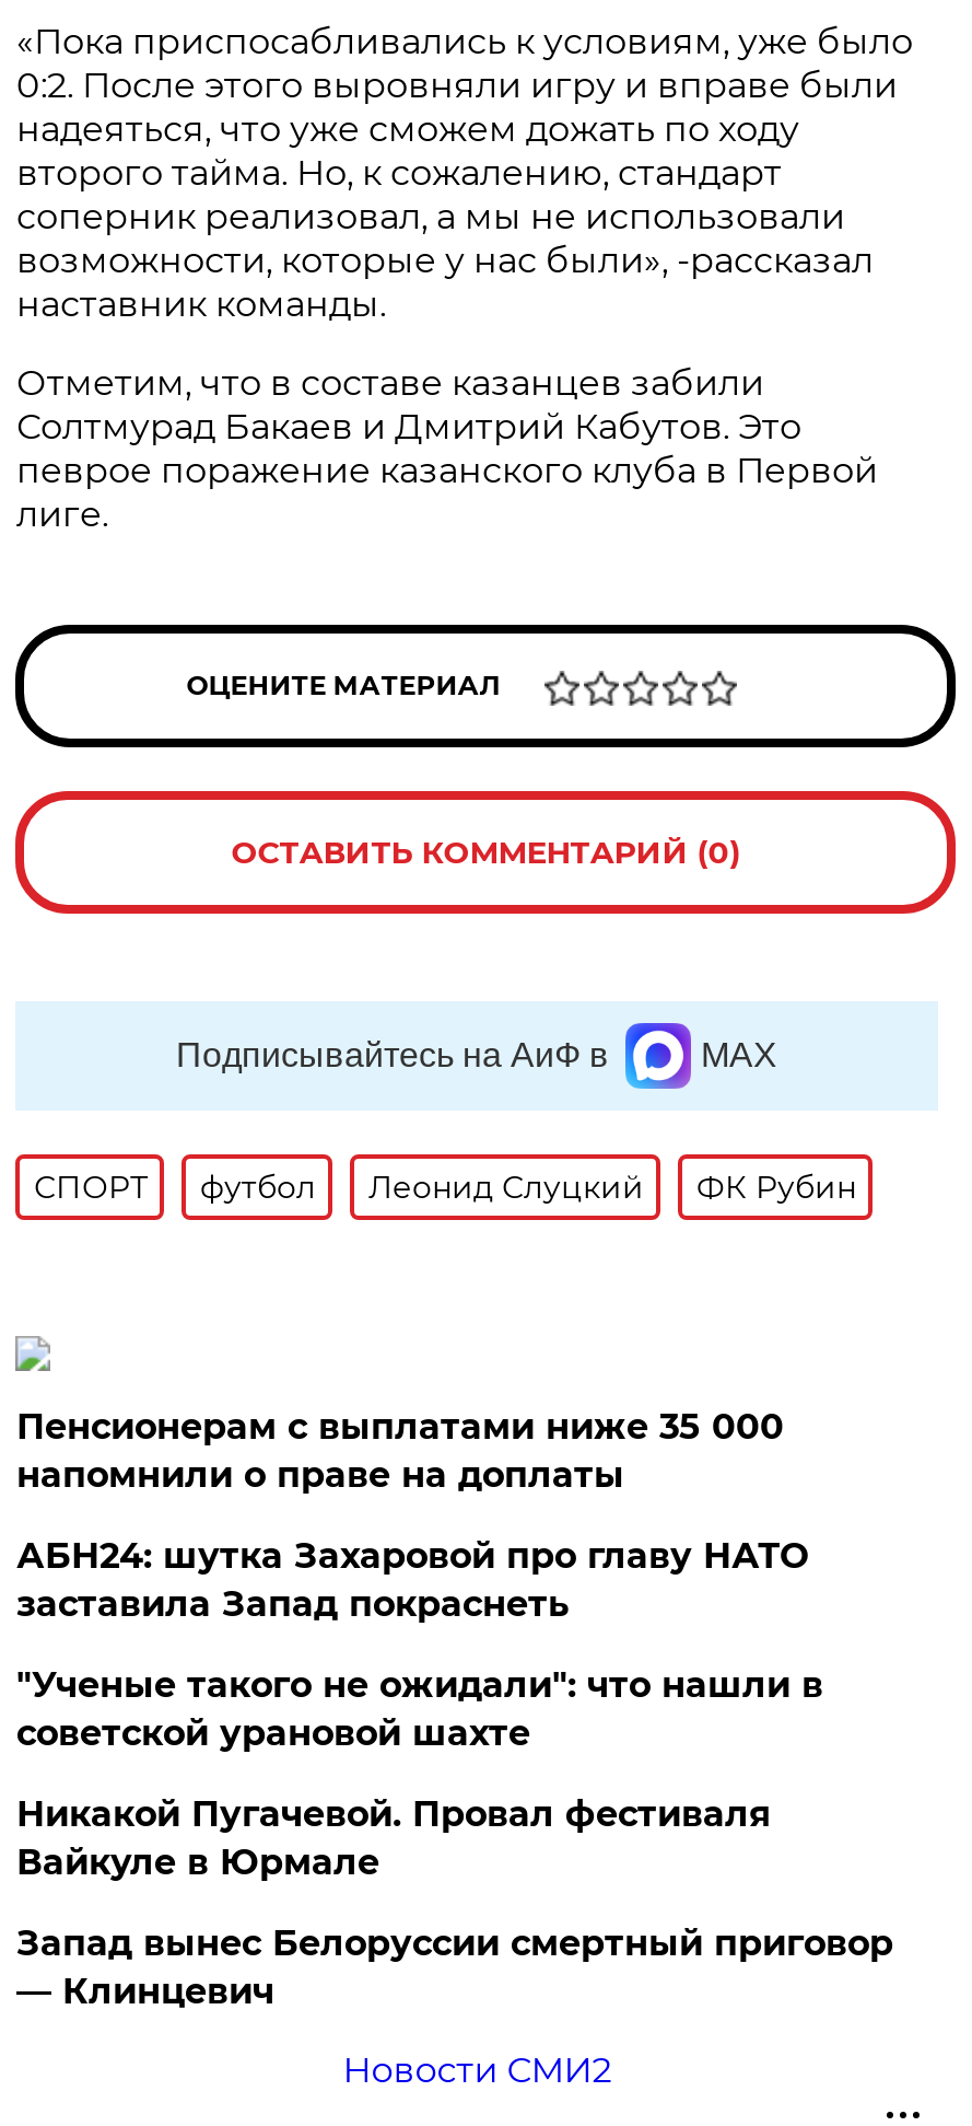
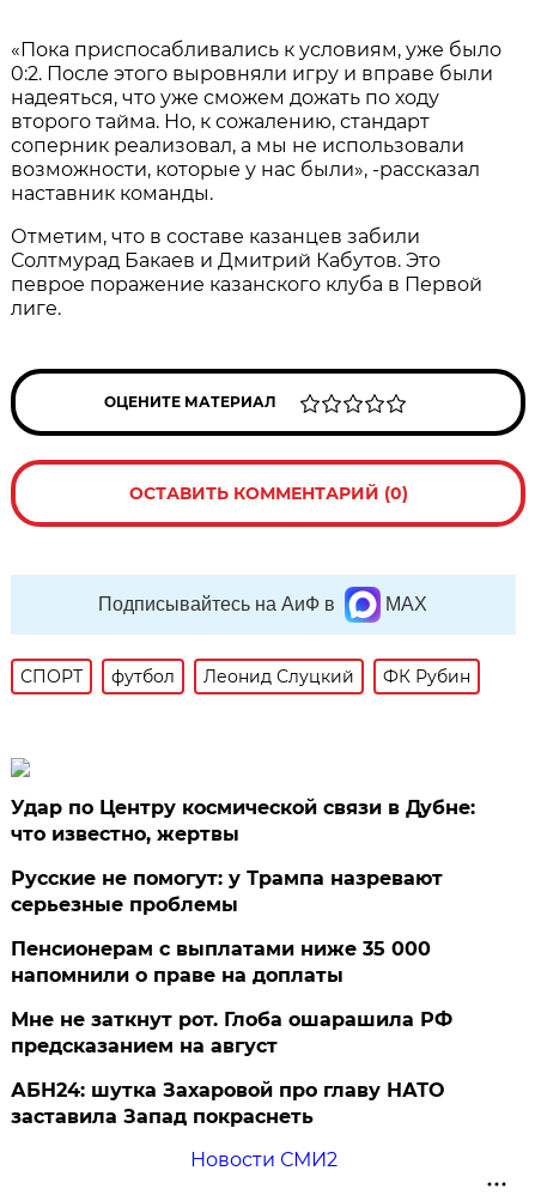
none -> [11,796,476,916] Удар по Центру космической связи в Дубне: | что известно, жертвы | Русские не помогут: у Трампа назревают | серьезные проблемы
moved [16,1406,784,1496] -> [11,938,431,987]: Пенсионерам с выплатами ниже 35 000 | напомнили о праве на доплаты
none -> [11,1008,453,1057] Мне не заткнут рот. Глоба ошарашила РФ | предсказанием на август
moved [16,1535,808,1625] -> [11,1079,445,1128]: АБН24: шутка Захаровой про главу НАТО | заставила Запад покраснеть
[16,1664,893,2012] "Ученые такого не ожидали": что нашли в | советской урановой шахте | Никакой Пугачевой. Провал фестиваля | Вайкуле в Юрмале | Запад вынес Белоруссии смертный приговор | — Клинцевич -> none

